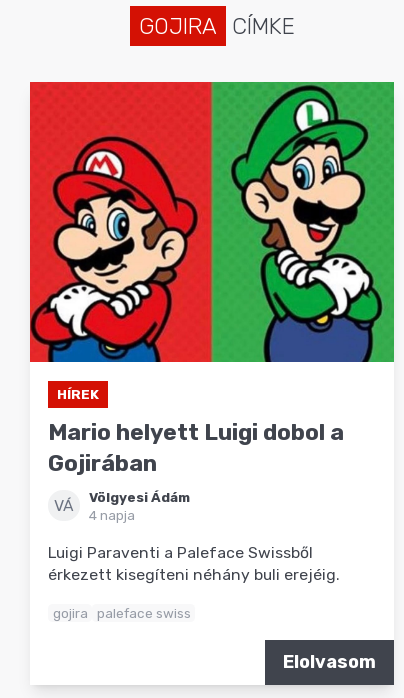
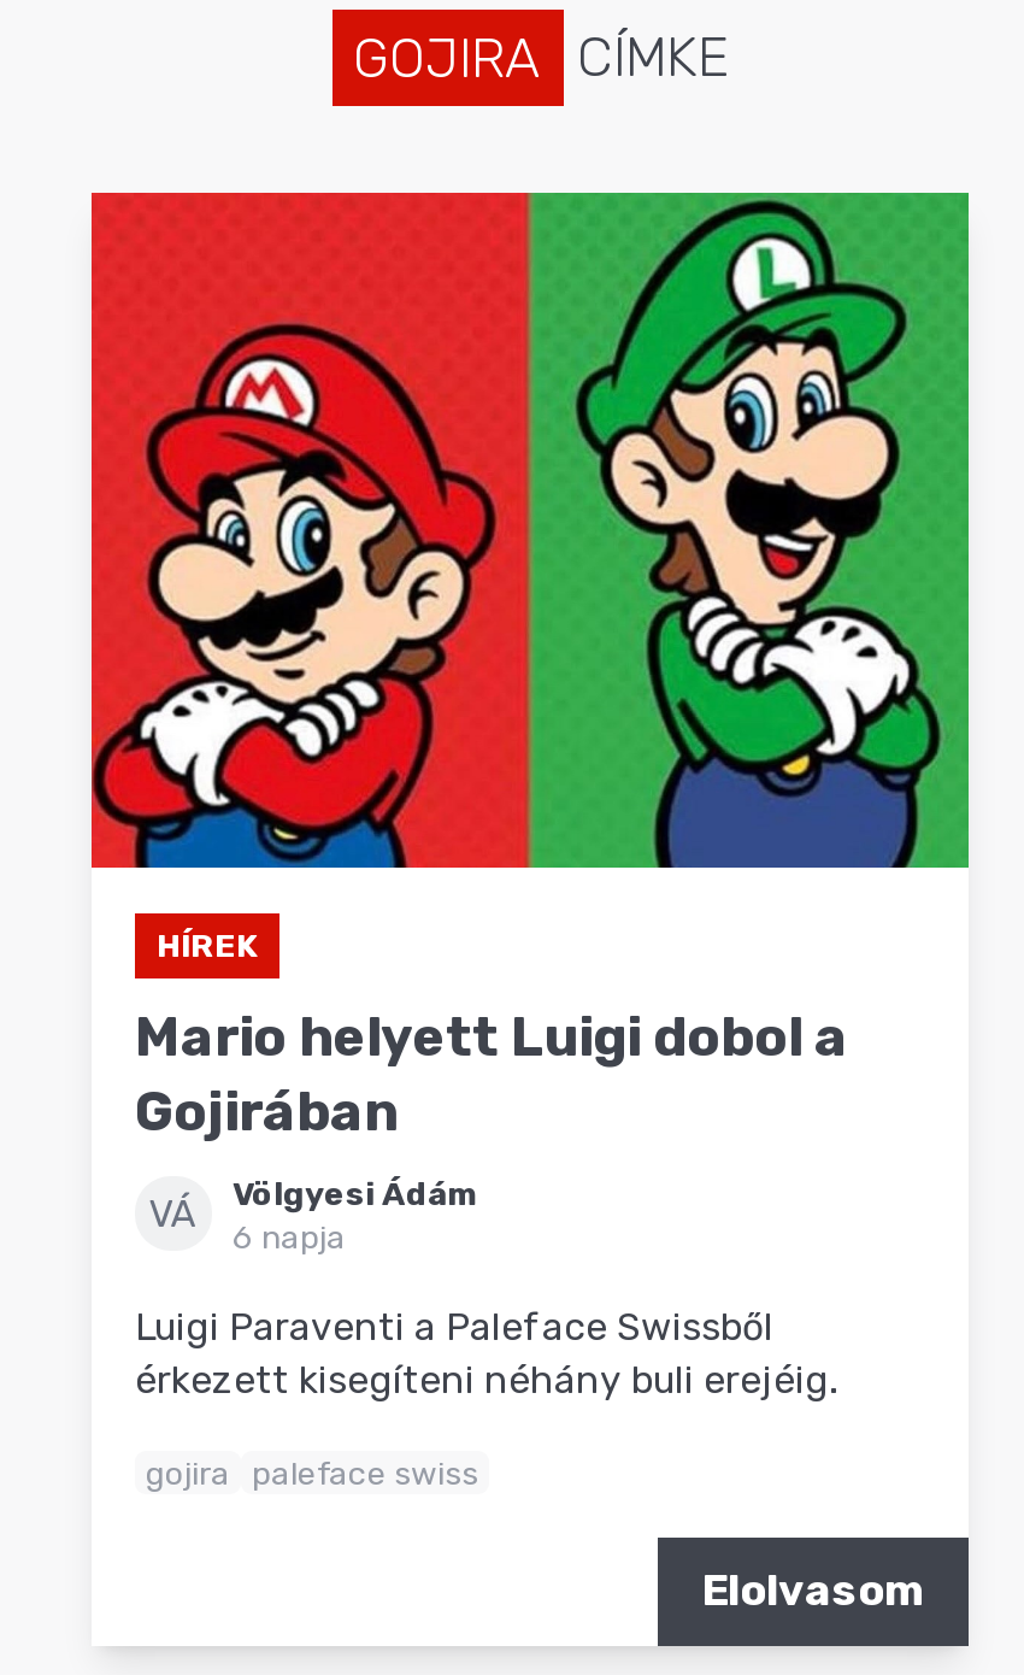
[54,488,189,522] VÁ 4 napja Völgyesi Ádám -> [149,1172,476,1254] VÁ 6 napja Völgyesi Ádám

